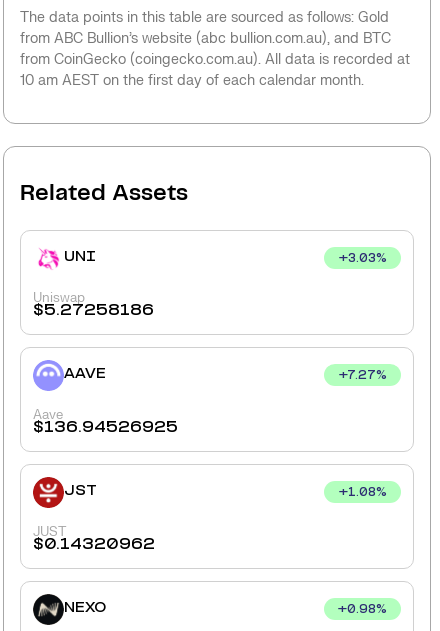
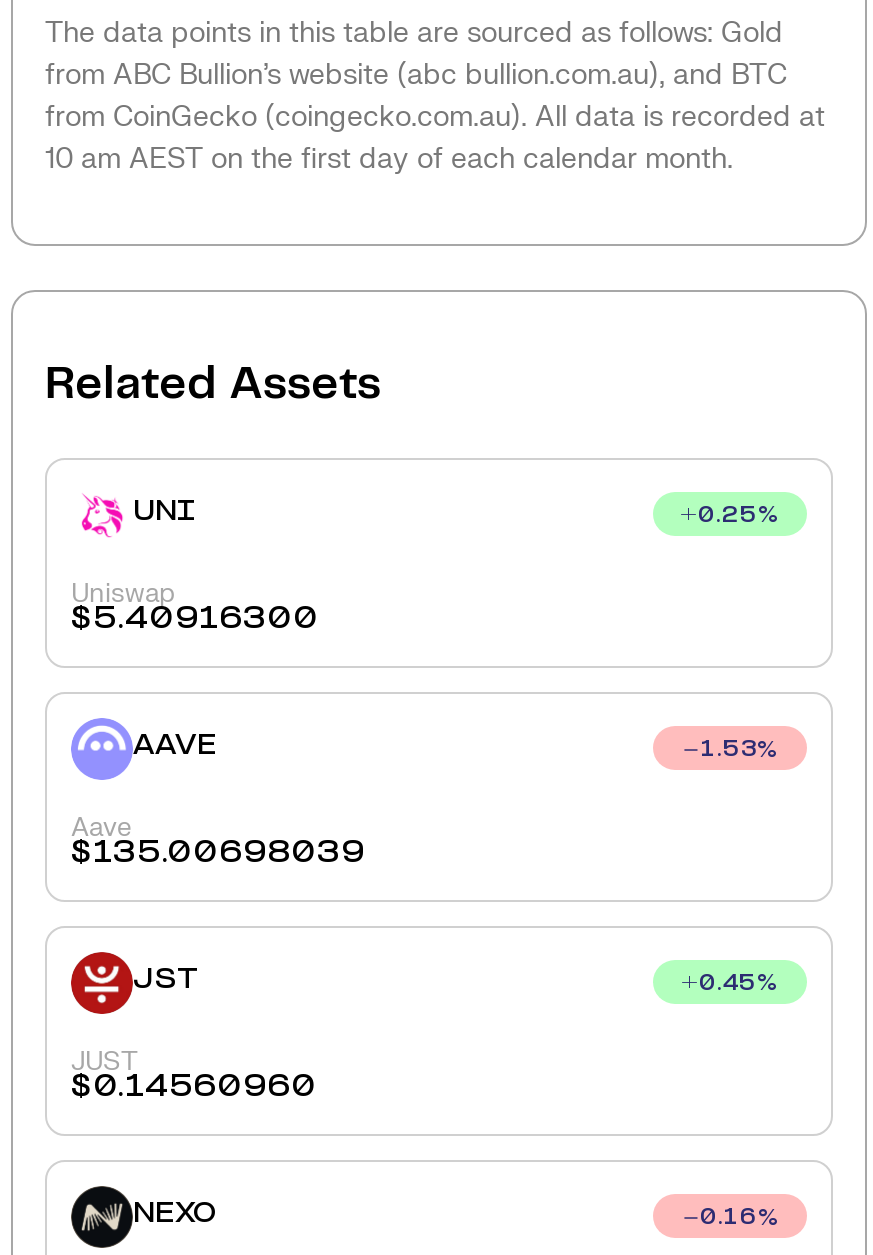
[338,253,386,265] +3.03% -> [680,504,780,528] +0.25%
[33,303,154,319] $5.27258186 -> [71,603,319,635] $5.40916300
[338,370,386,382] +7.27% -> [701,738,779,762] 1.53%
[33,420,178,436] $136.94526925 -> [71,837,365,869] $135.00698039
[338,487,386,499] +1.08% -> [681,972,779,996] +0.45%
[33,537,155,553] $0.14320962 -> [71,1071,317,1103] $0.14560960
[338,604,387,616] +0.98% -> [700,1206,780,1230] 0.16%

